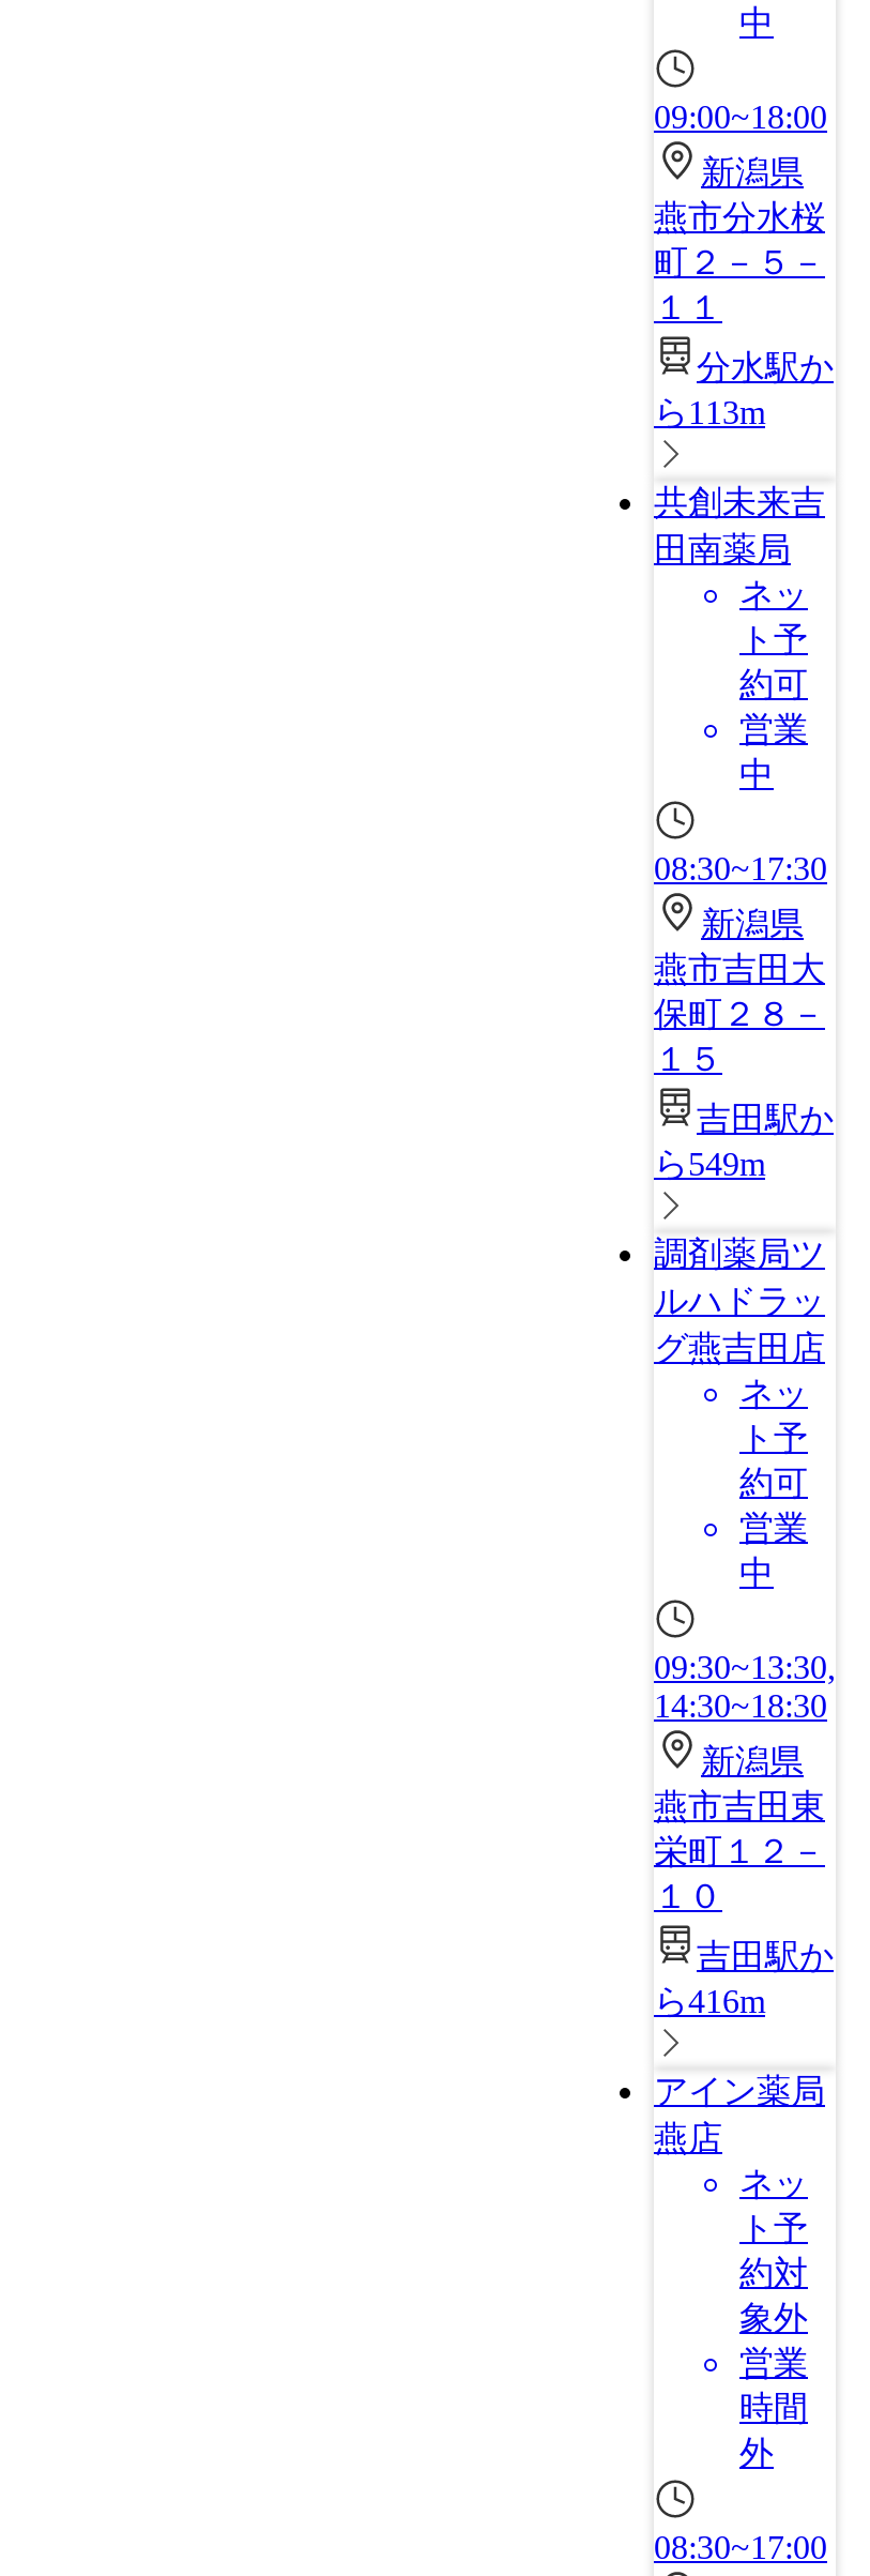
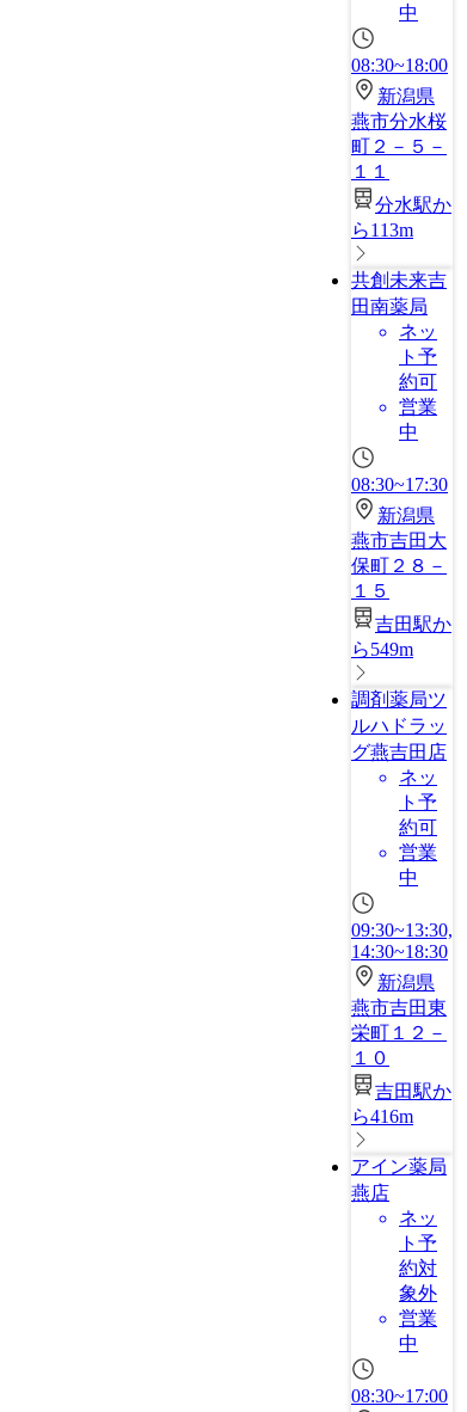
[654,99,827,135] 09:00~18:00 -> [351,55,448,75] 08:30~18:00
[739,2390,808,2471] 時間 | 外 -> [399,1333,418,1353] 中

